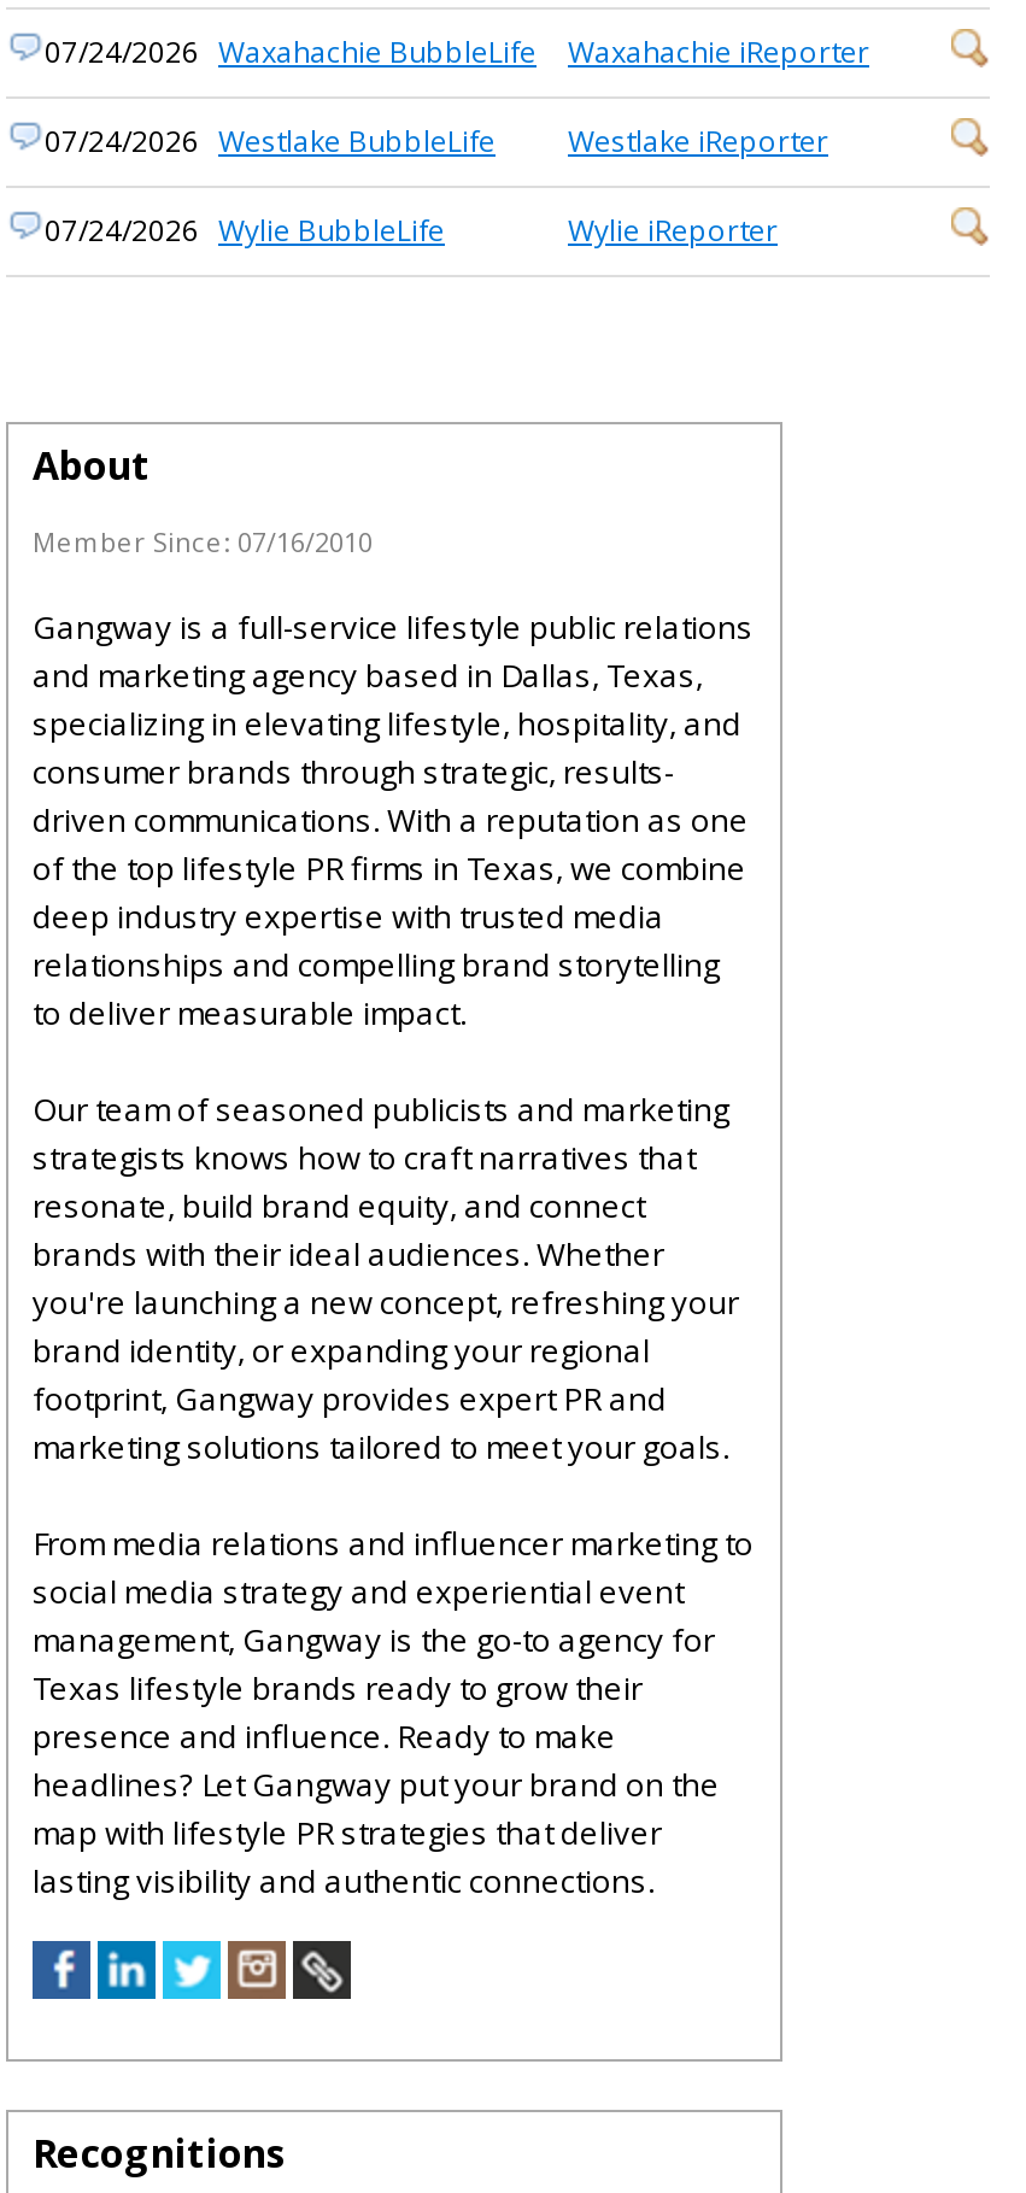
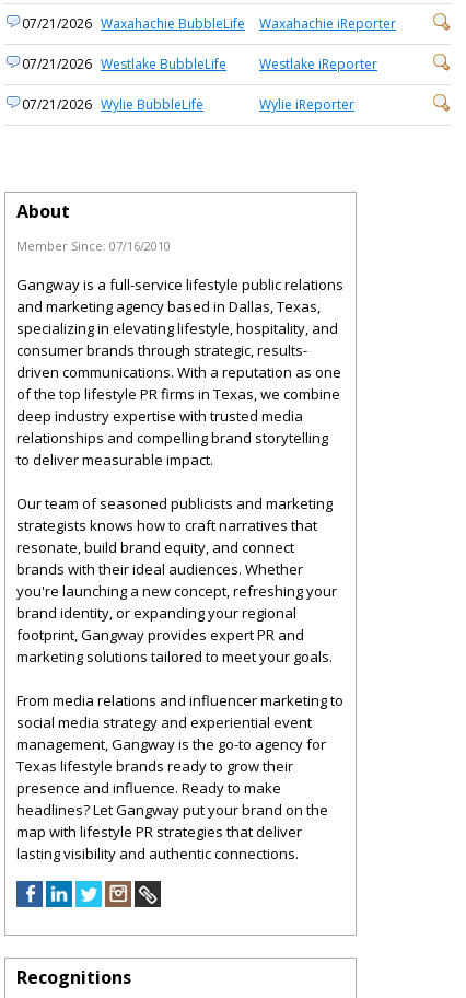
[45,31,537,72] 07/24/2026 Waxahachie BubbleLife -> [22,14,245,33] 07/21/2026 Waxahachie BubbleLife
[45,121,496,162] 07/24/2026 Westlake BubbleLife -> [22,55,226,73] 07/21/2026 Westlake BubbleLife
[45,210,445,251] 07/24/2026 Wylie BubbleLife -> [22,95,203,114] 07/21/2026 Wylie BubbleLife

